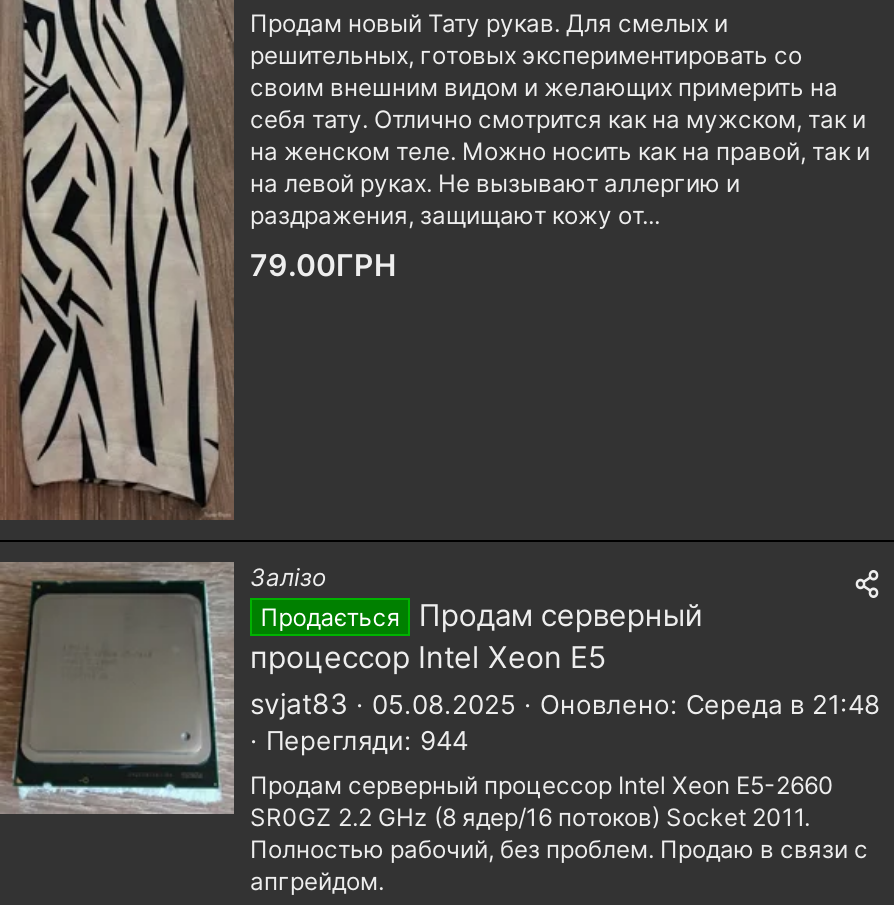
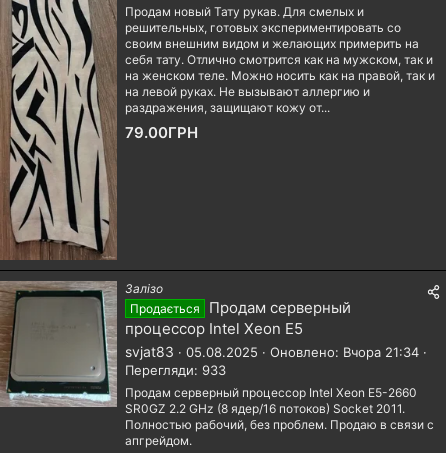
[266,688,880,756] Оновлено Середа в 21:48 | Перегляди 944 -> [125,344,419,378] Оновлено Вчора 21:34 | Перегляди 933

